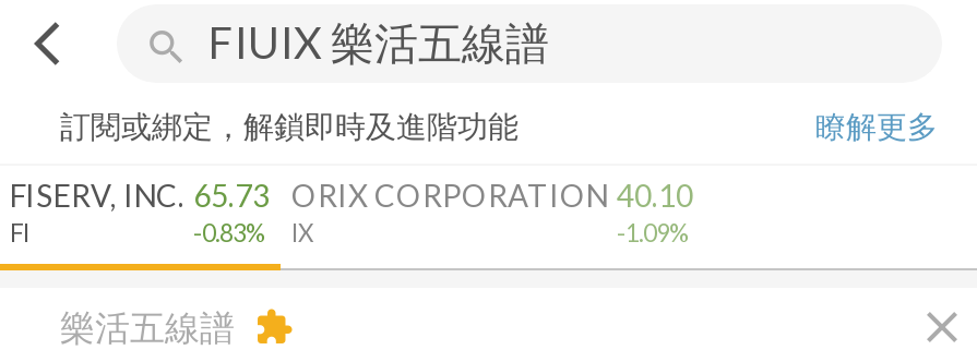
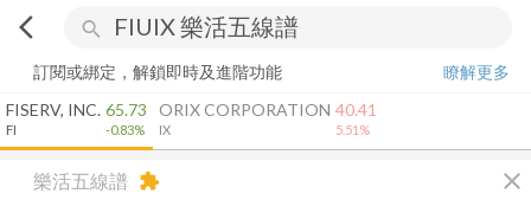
[10,177,693,214] FISERV, INC. 65.73 ORIX CORPORATION 40.10 -> [6,99,377,120] FISERV, INC. 65.73 ORIX CORPORATION 40.41
[617,218,689,246] -1.09% -> [335,122,370,137] 5.51%

